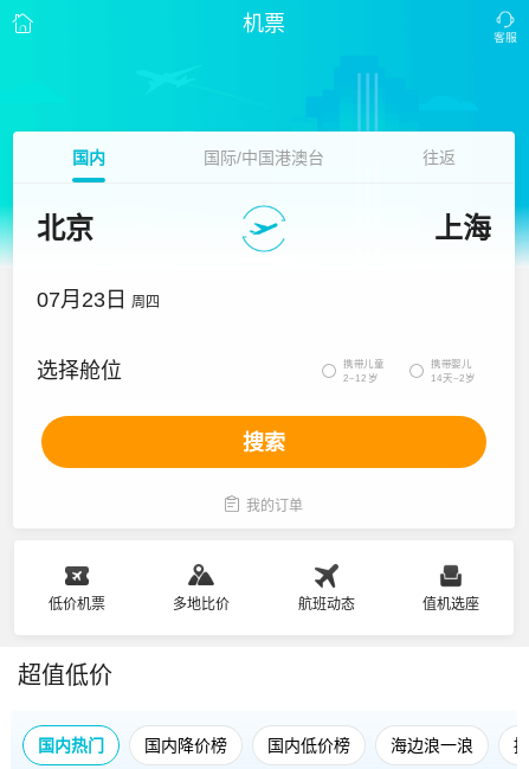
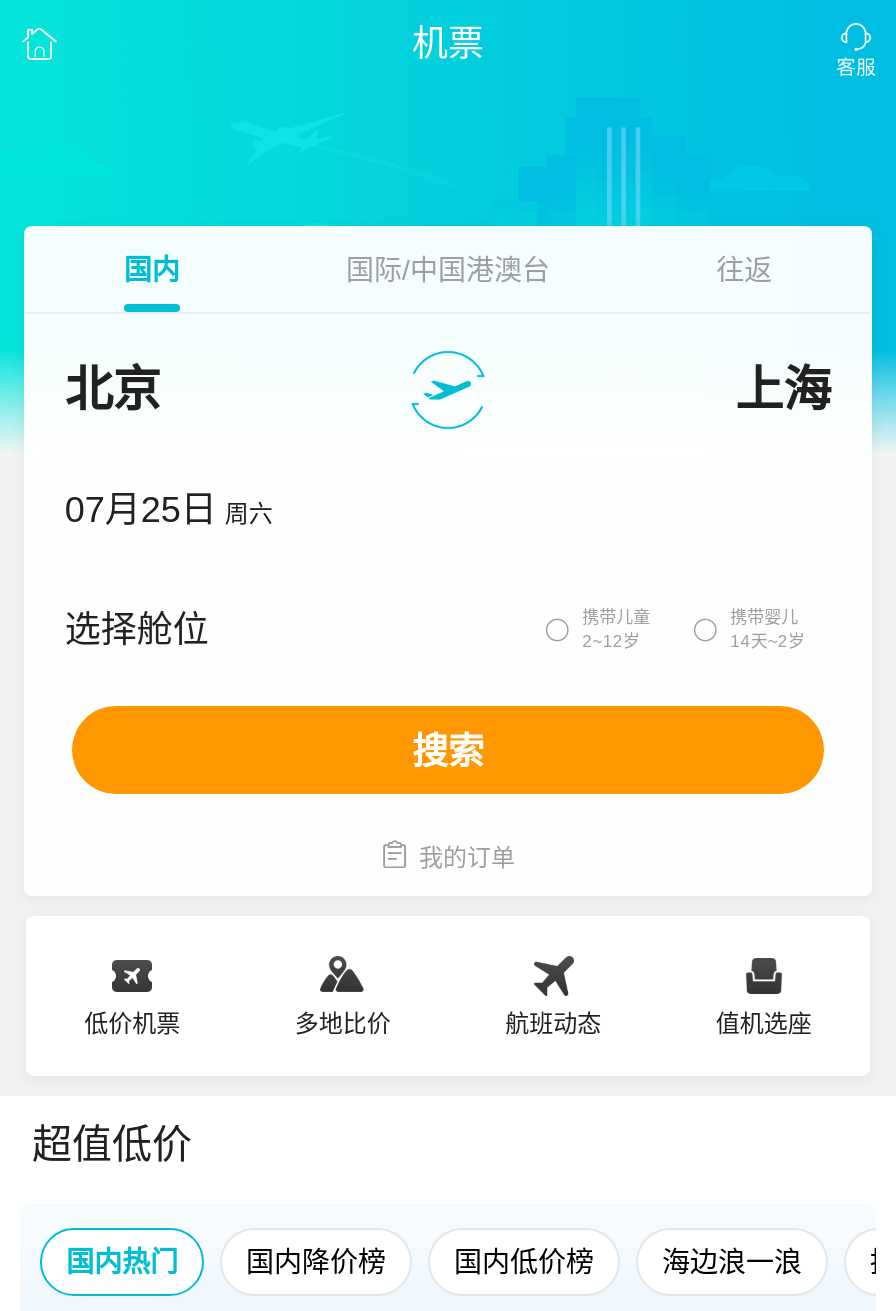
[37,288,160,312] 07月23日 周四 -> [65,490,273,530] 07月25日 周六

